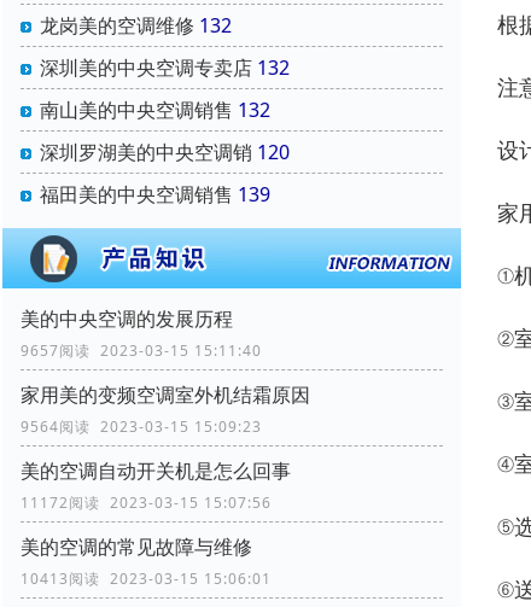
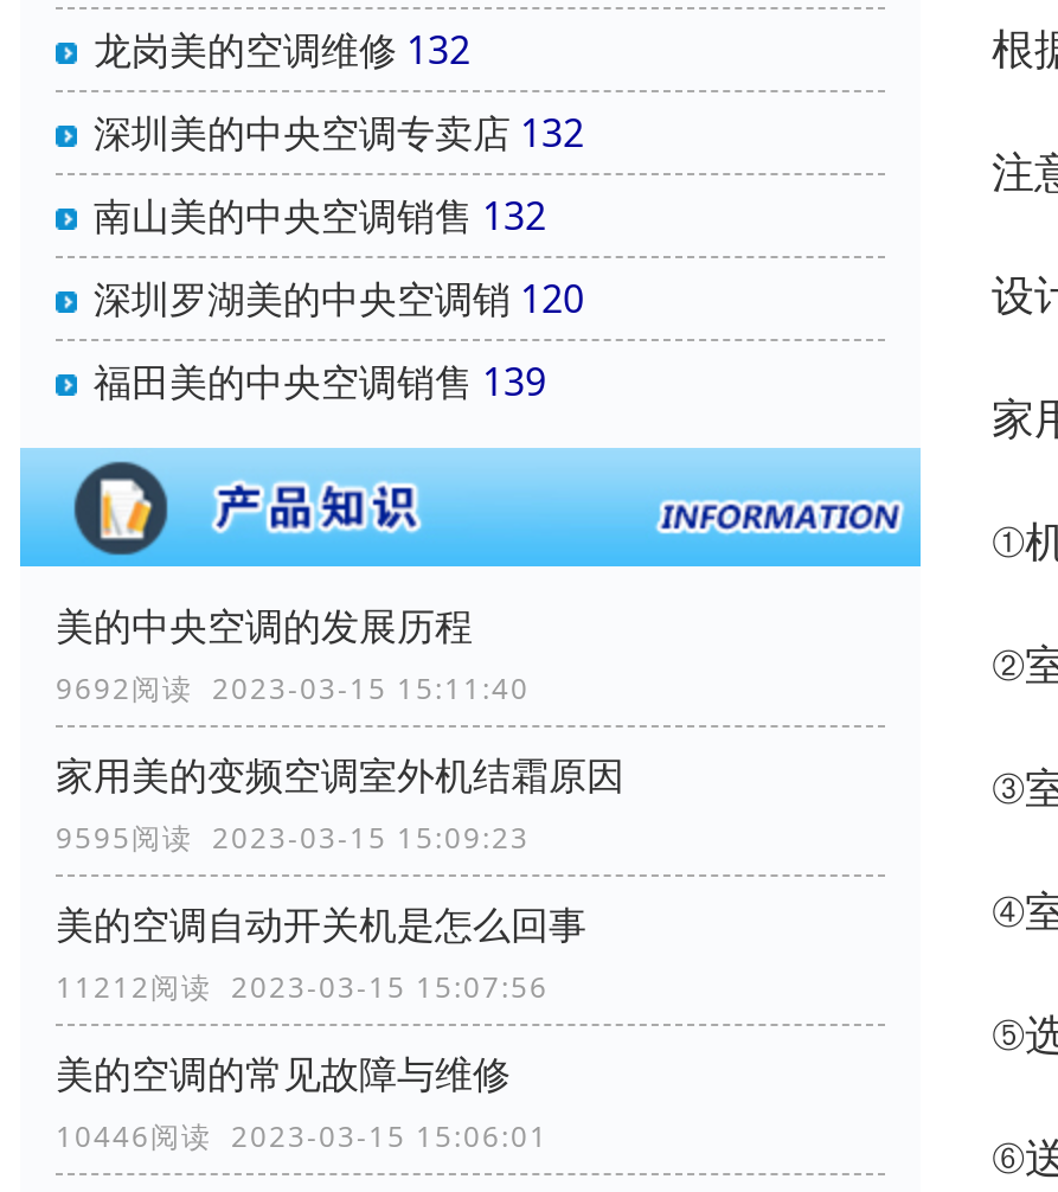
[21,341,262,361] 9657阅读 2023-03-15 15:11:40 -> [56,669,530,709] 9692阅读 2023-03-15 15:11:40
[21,417,262,437] 9564阅读 2023-03-15 15:09:23 -> [56,818,530,858] 9595阅读 2023-03-15 15:09:23
[21,493,272,513] 11172阅读 2023-03-15 15:07:56 -> [56,967,549,1008] 11212阅读 2023-03-15 15:07:56
[21,569,272,589] 10413阅读 2023-03-15 15:06:01 -> [56,1117,549,1157] 10446阅读 2023-03-15 15:06:01

